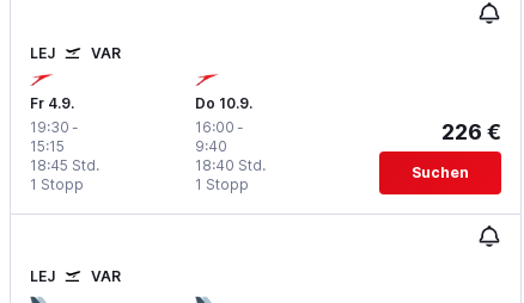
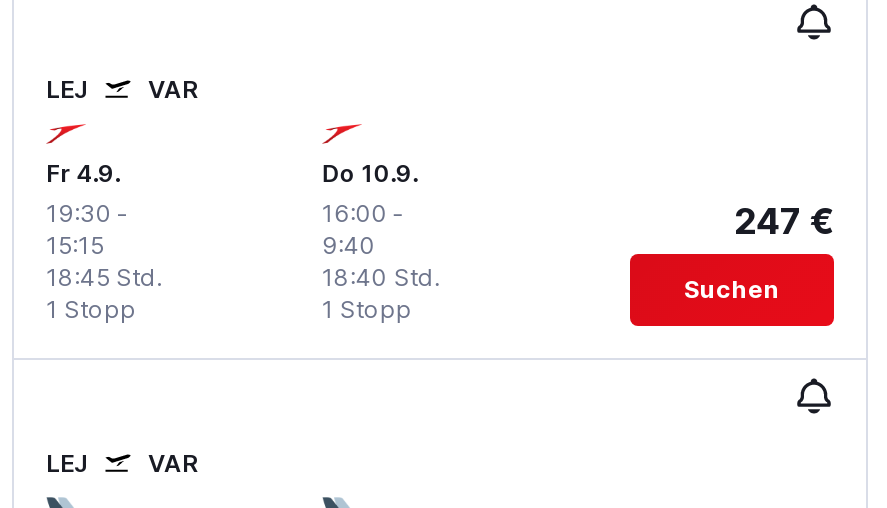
[441,119,501,144] 226 € -> [734,200,834,242] 247 €

